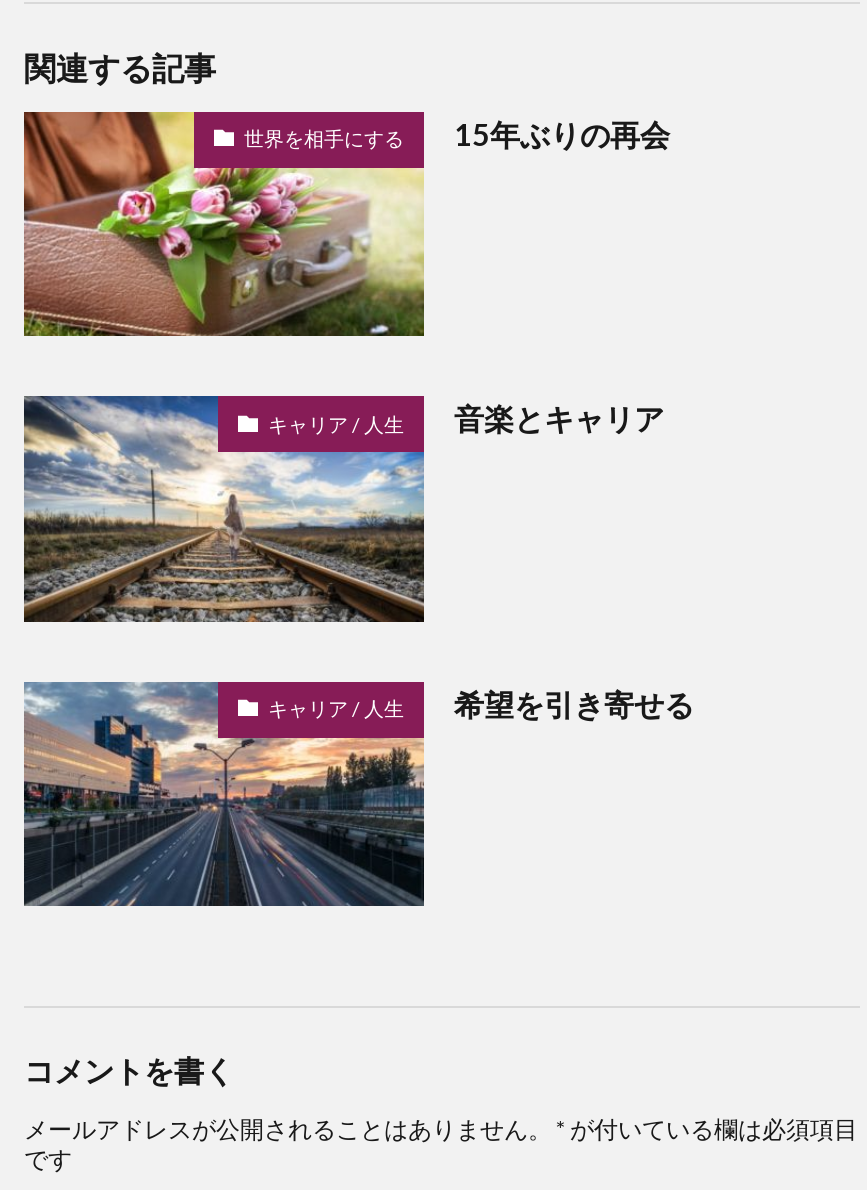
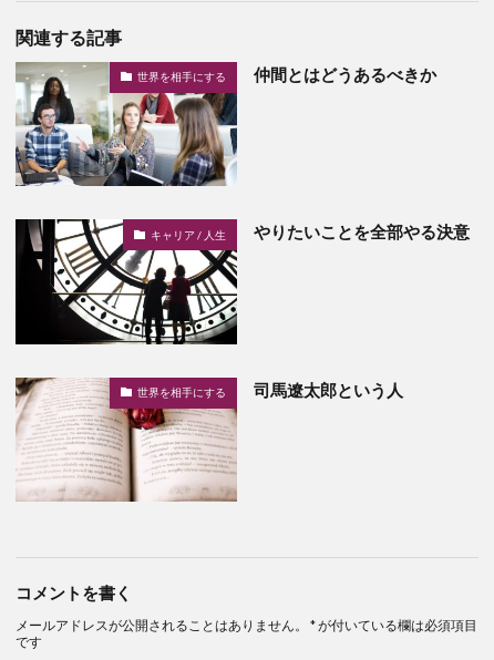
[22,110,670,338] [image] | 15年ぶりの再会 -> [16,62,436,187] [image] | 仲間とはどうあるべきか
[22,394,664,624] [image] | 音楽とキャリア -> [14,218,470,344] [image] | やりたいことを全部やる決意
[22,680,694,908] [image] | キャリア / 人生 | 希望を引き寄せる -> [14,377,403,503] [image] | 世界を相手にする | 司馬遼太郎という人

